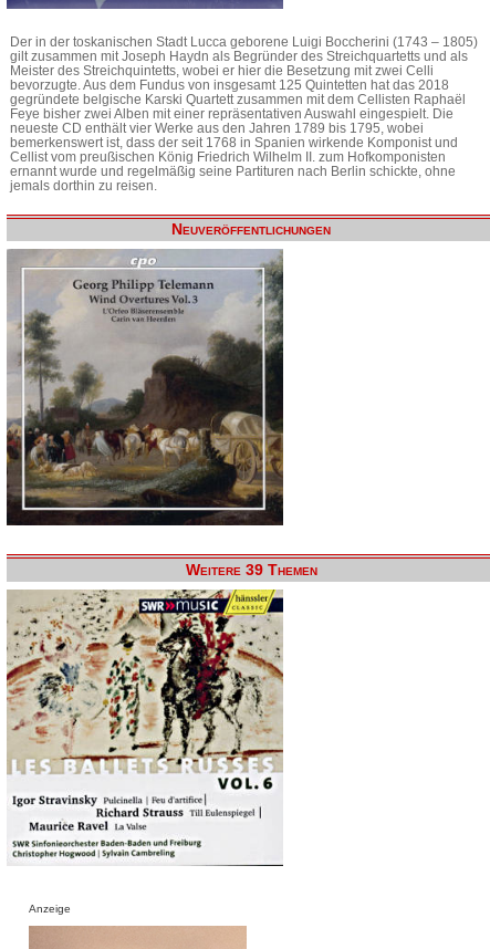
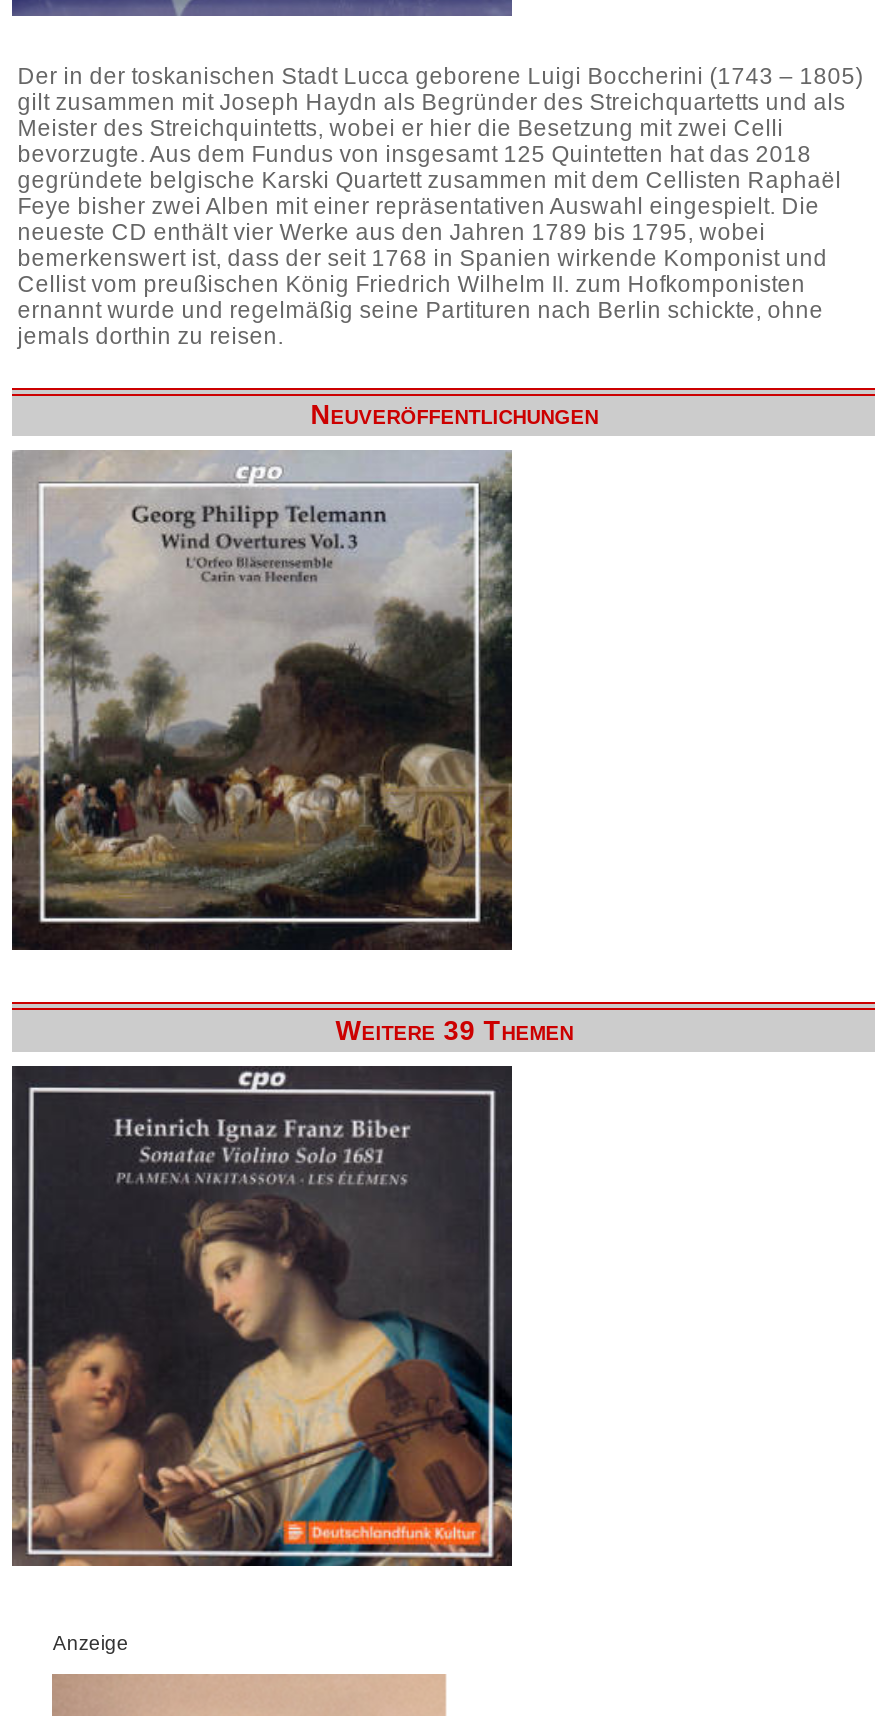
[6,588,284,866] [image] -> [10,1064,514,1568] [image]

